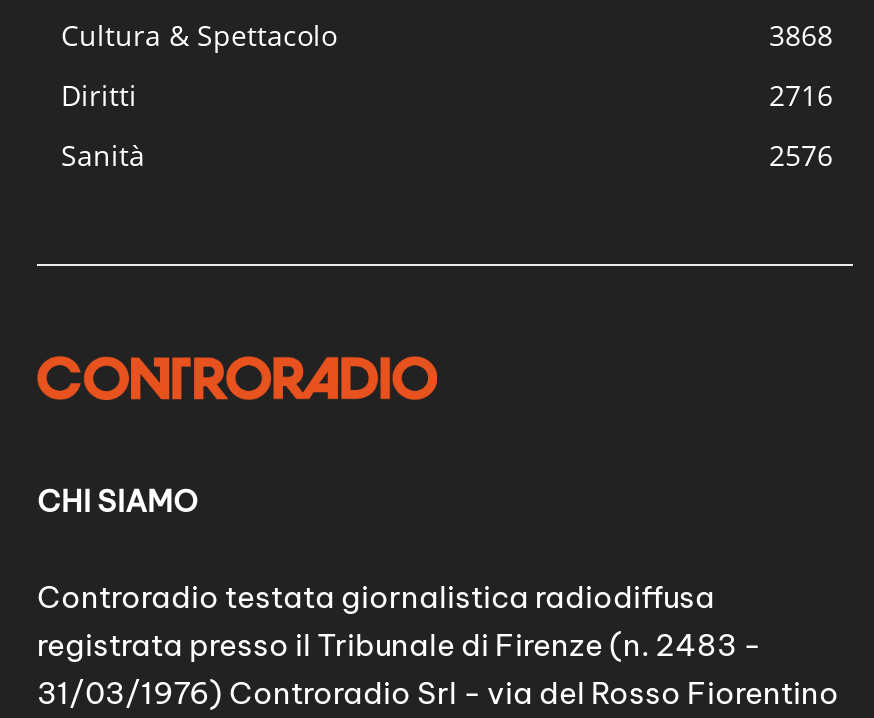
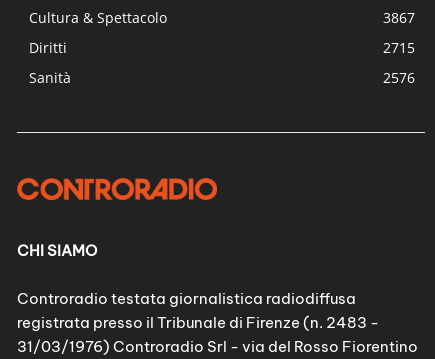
[769,15,833,53] 3868 -> [383,8,415,27] 3867
[769,75,833,113] 2716 -> [383,38,415,57] 2715

